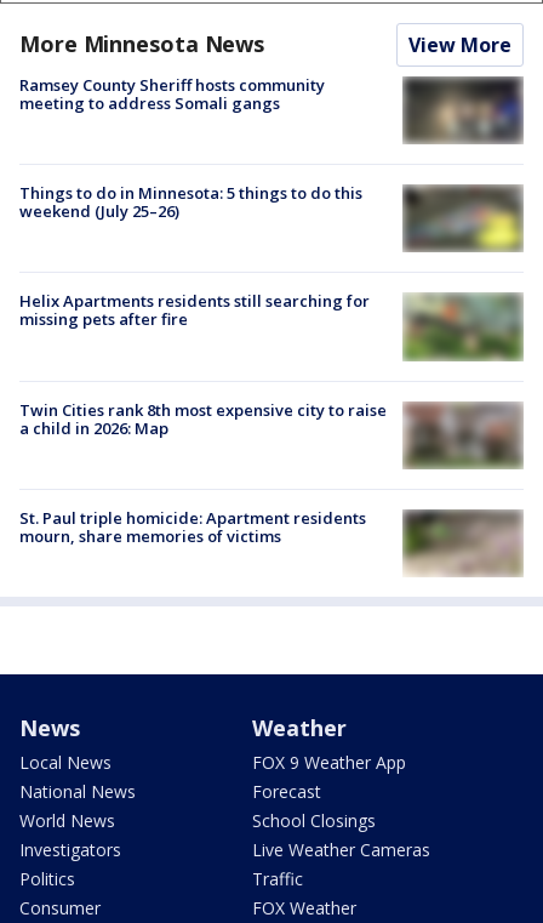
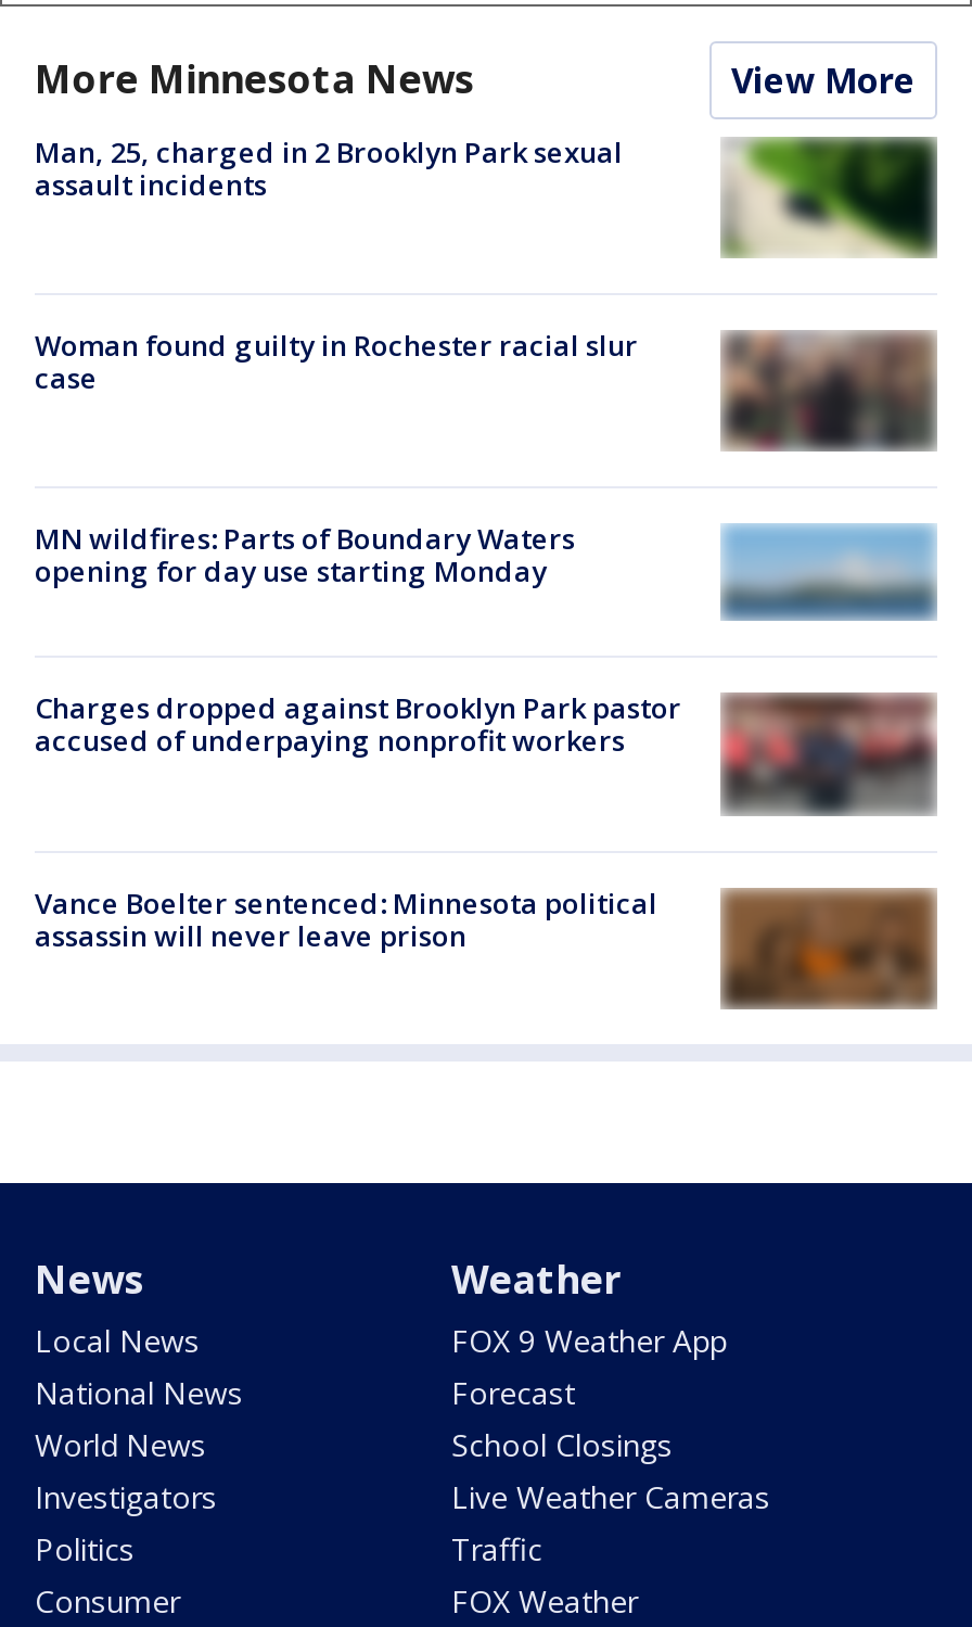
[19,74,325,114] Ramsey County Sheriff hosts community | meeting to address Somali gangs -> [35,132,623,204] Man, 25, charged in 2 Brooklyn Park sexual | assault incidents
[402,76,524,144] [image] -> [722,137,933,258] [image]
[19,182,522,252] [image] | Things to do in Minnesota: 5 things to do this | weekend (July 25–26) -> [35,326,935,452] [image] | Woman found guilty in Rochester racial slur | case
[19,290,370,330] Helix Apartments residents still searching for | missing pets after fire -> [35,519,575,591] MN wildfires: Parts of Boundary Waters | opening for day use starting Monday
[404,292,524,361] [image] -> [722,523,937,621] [image]
[19,398,519,468] [image] | Twin Cities rank 8th most expensive city to raise | a child in 2026: Map -> [35,689,933,810] [image] | Charges dropped against Brooklyn Park pastor | accused of underpaying nonprofit workers
[19,507,521,576] [image] | St. Paul triple homicide: Apartment residents | mourn, share memories of victims -> [35,882,935,1007] [image] | Vance Boelter sentenced: Minnesota political | assassin will never leave prison

